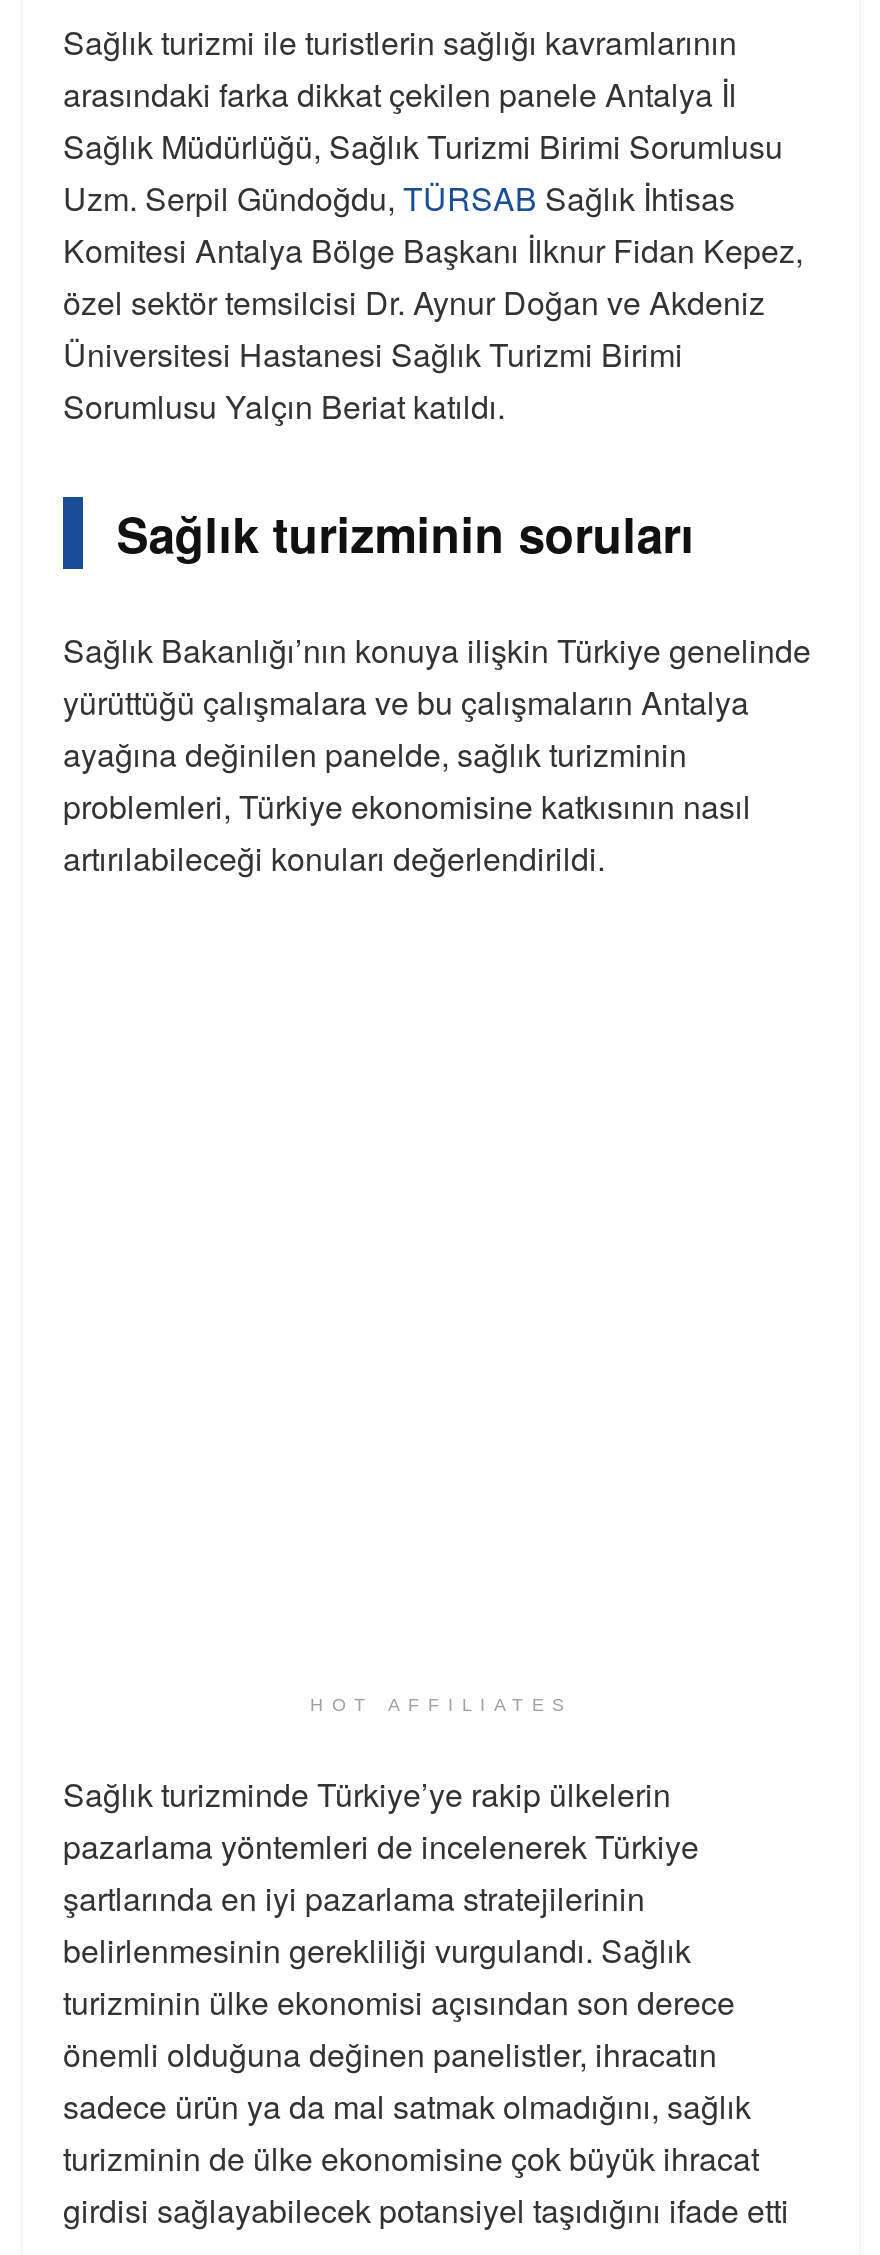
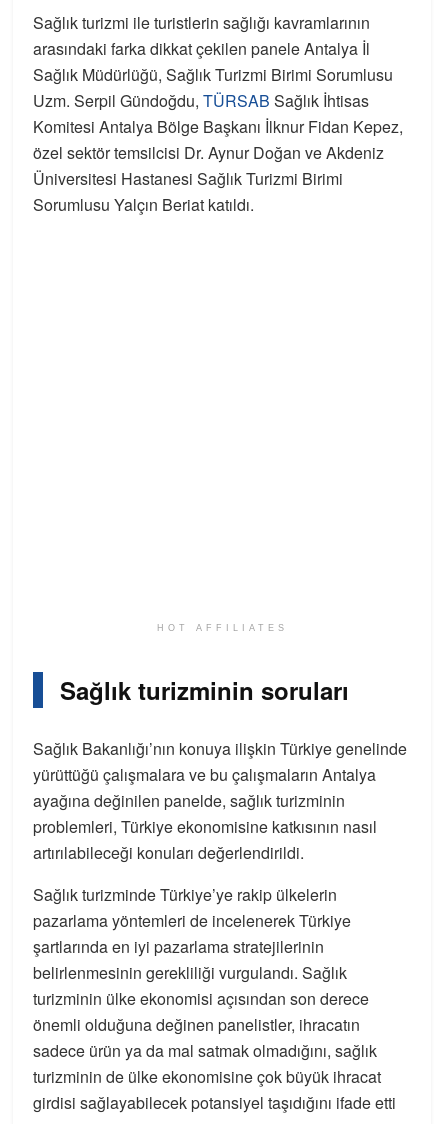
moved [63,499,811,881] -> [33,673,407,864]: Sağlık turizminin soruları | Sağlık Bakanlığı’nın konuya ilişkin Türkiye genelinde | yürüttüğü çalışmalara ve bu çalışmaların Antalya | ayağına değinilen panelde, sağlık turizminin | problemleri, Türkiye ekonomisine katkısının nasıl | artırılabileceği konuları değerlendirildi.
moved [310,1695,572,1715] -> [156,623,287,633]: HOT AFFILIATES

